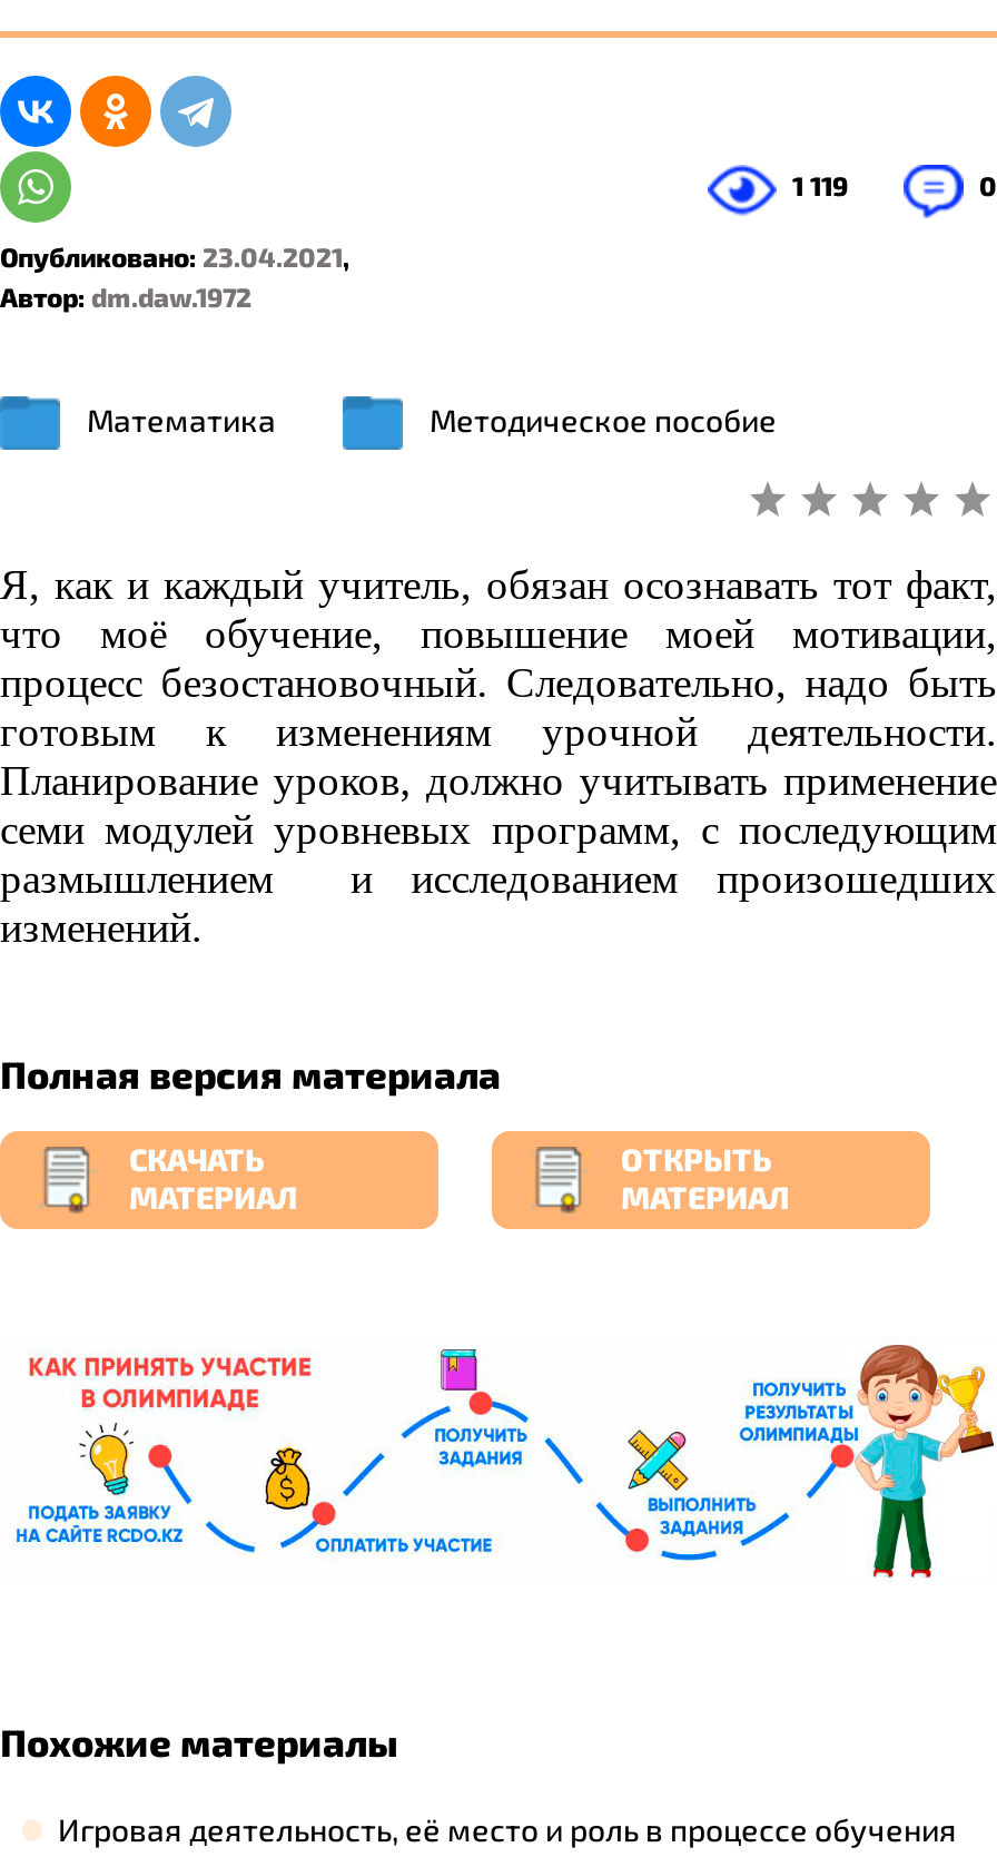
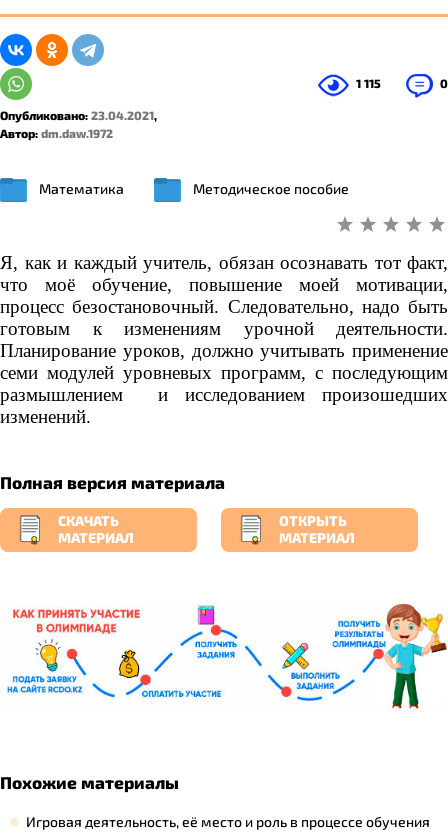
[792,169,848,200] 1 119 -> [356,76,381,90] 1 115

